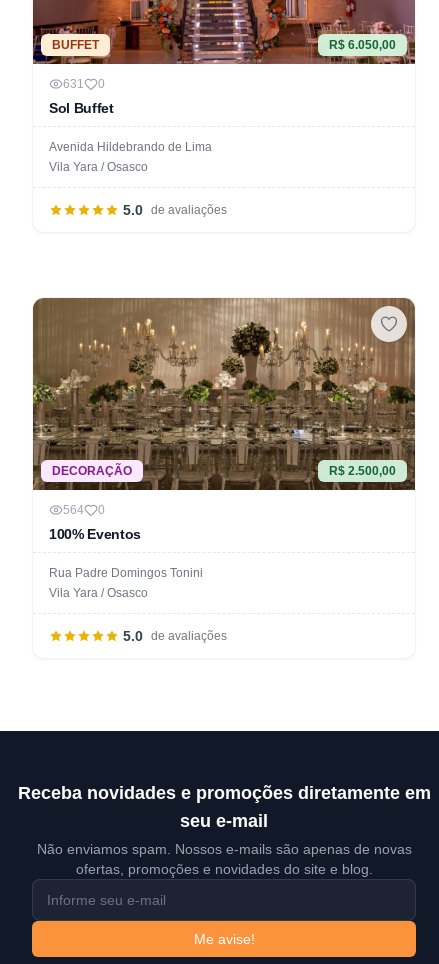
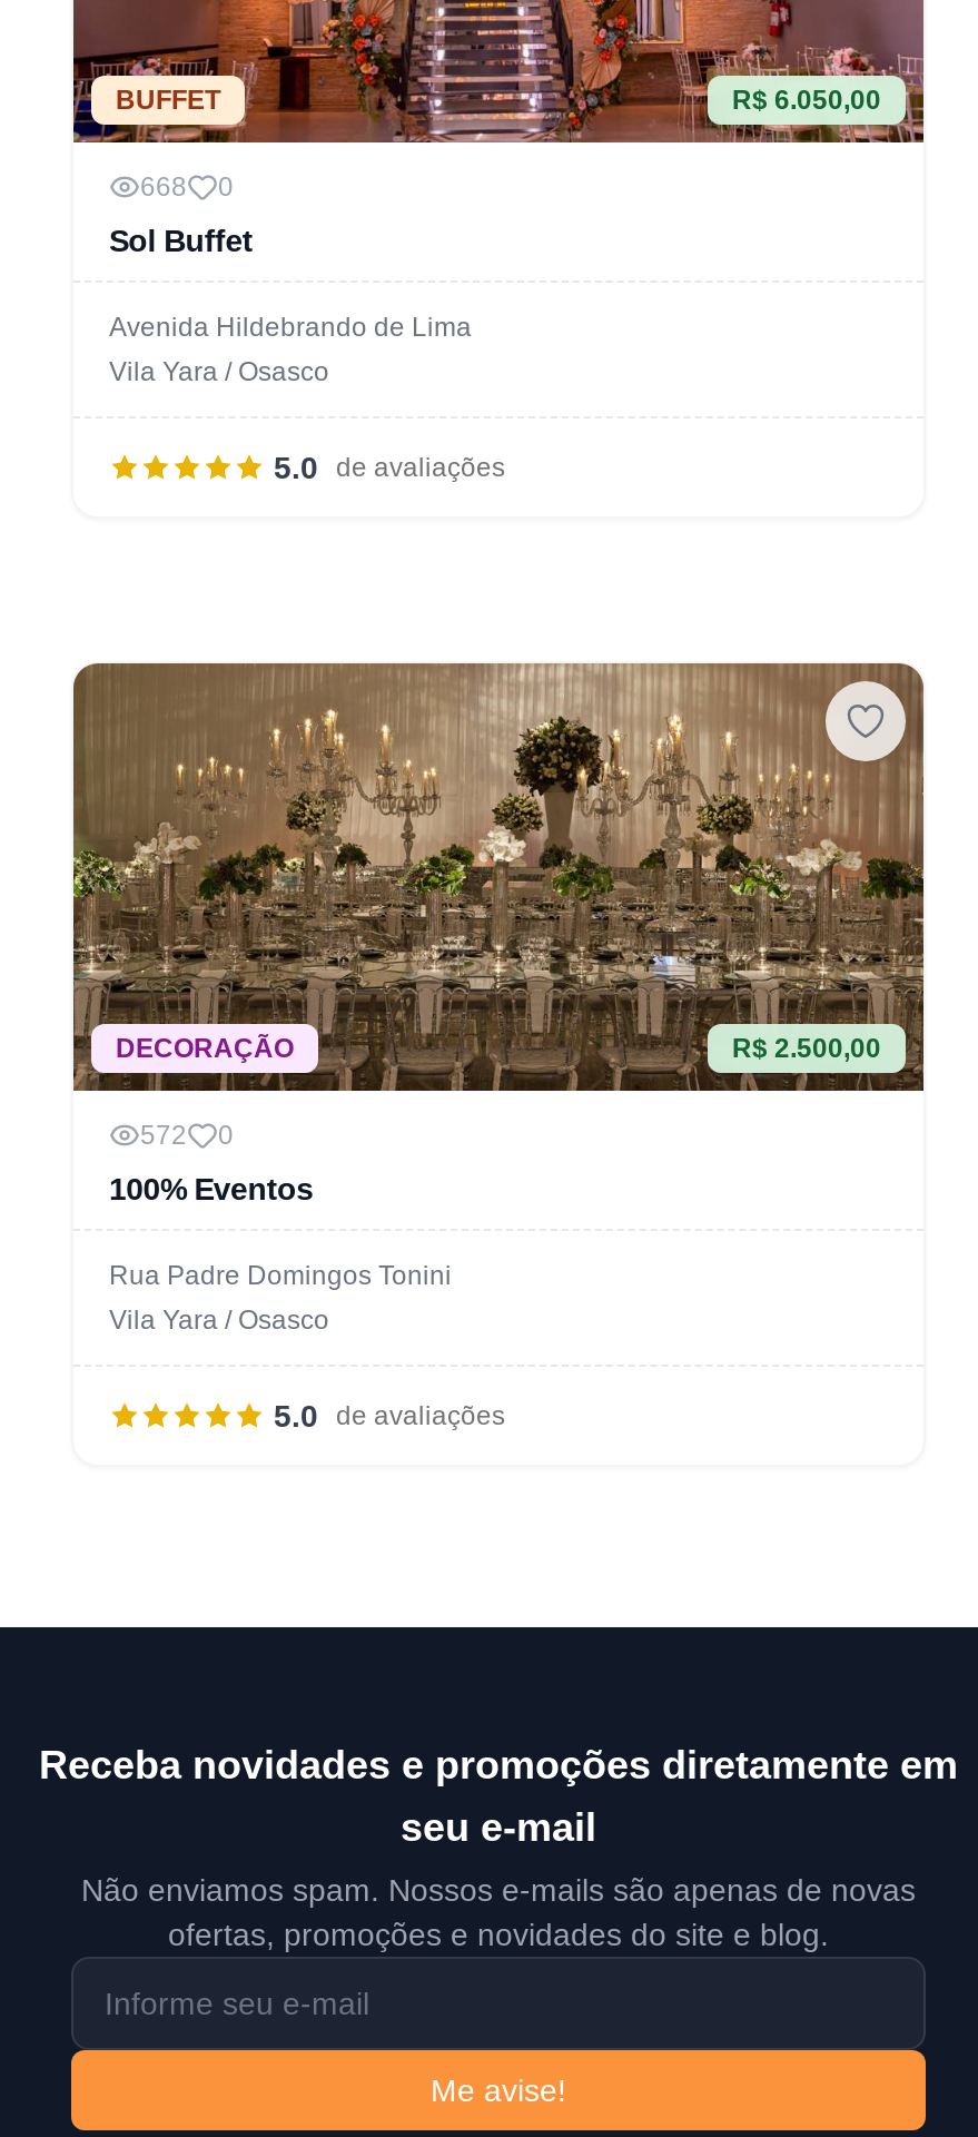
[63,77,105,91] 631 0 -> [140,171,234,203] 668 0
[63,503,105,517] 564 0 -> [140,1120,234,1151] 572 0

